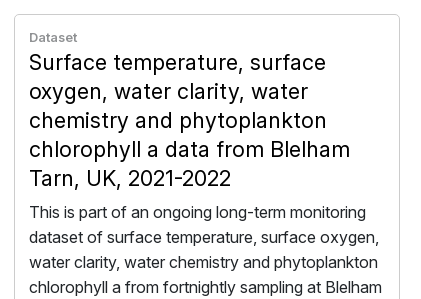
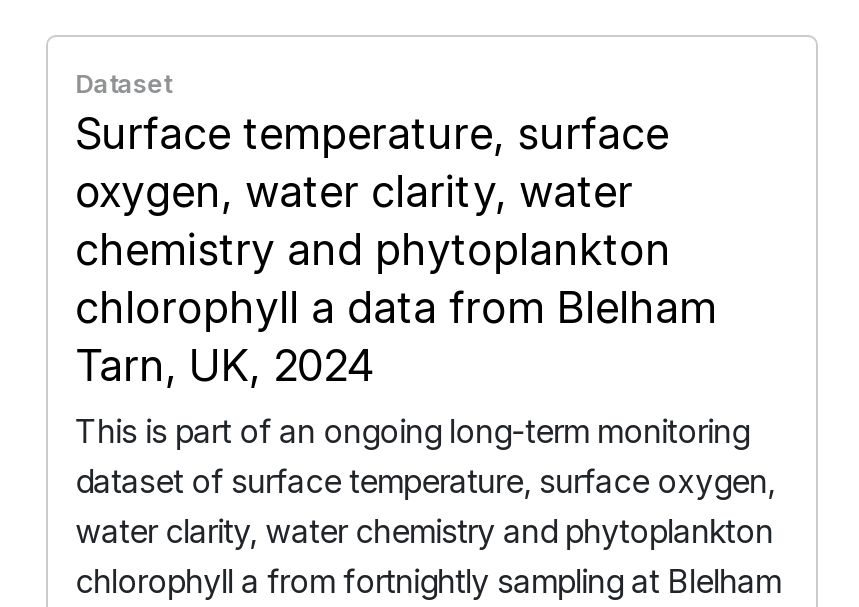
[29,165,231,191] Tarn, UK, 2021-2022 -> [75,339,373,391] Tarn, UK, 2024

